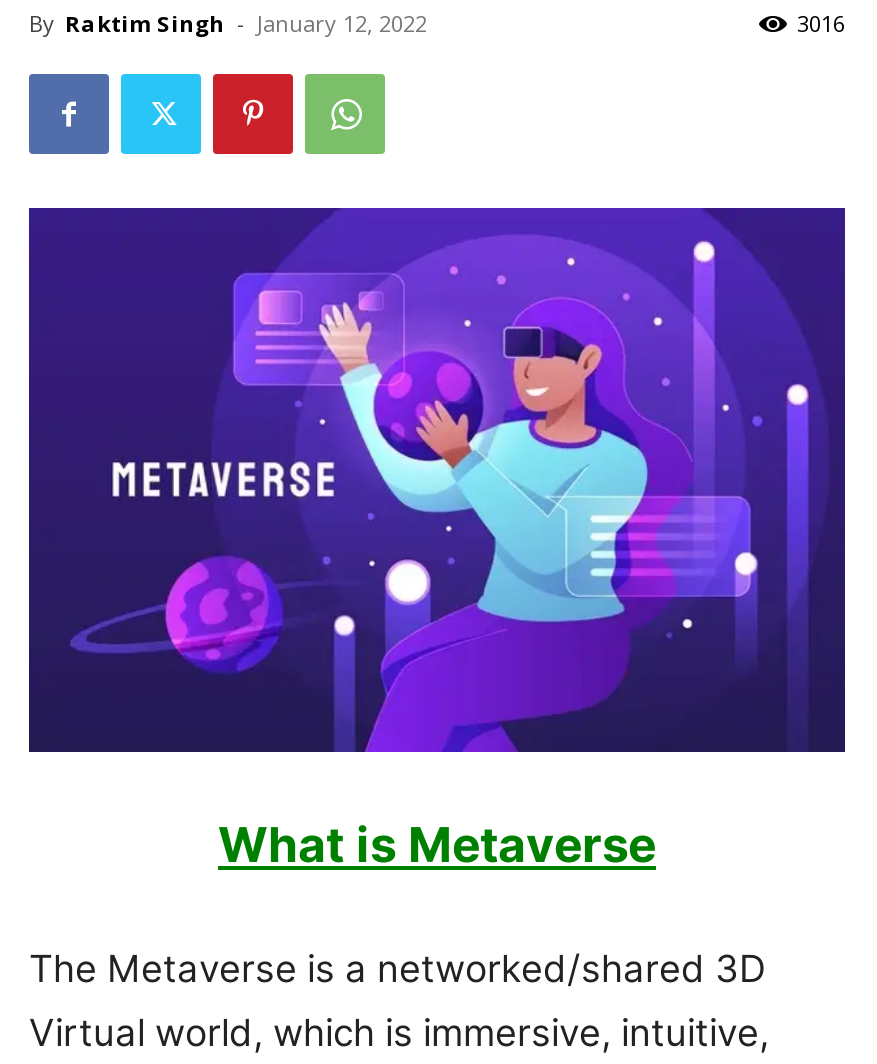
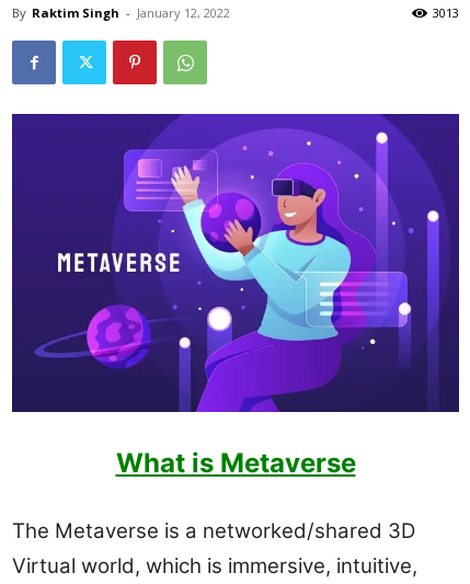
[797,8,845,38] 3016 -> [433,4,459,21] 3013

